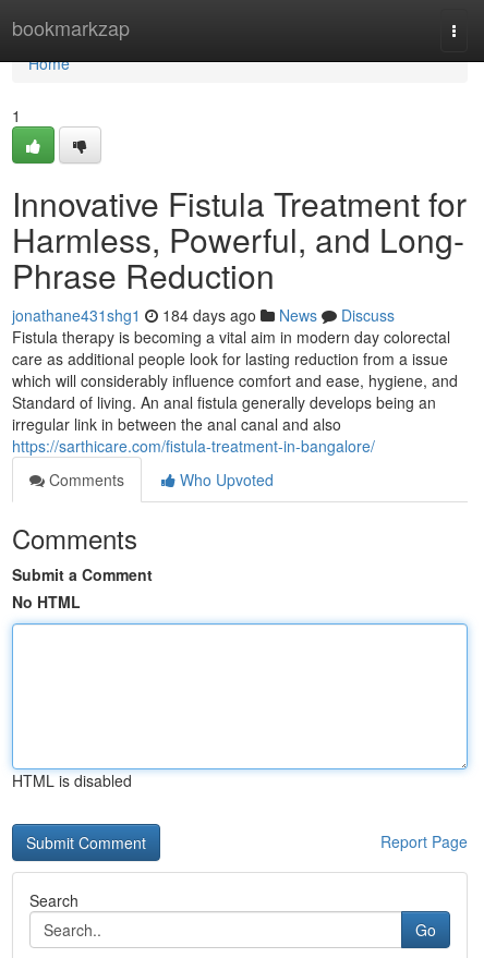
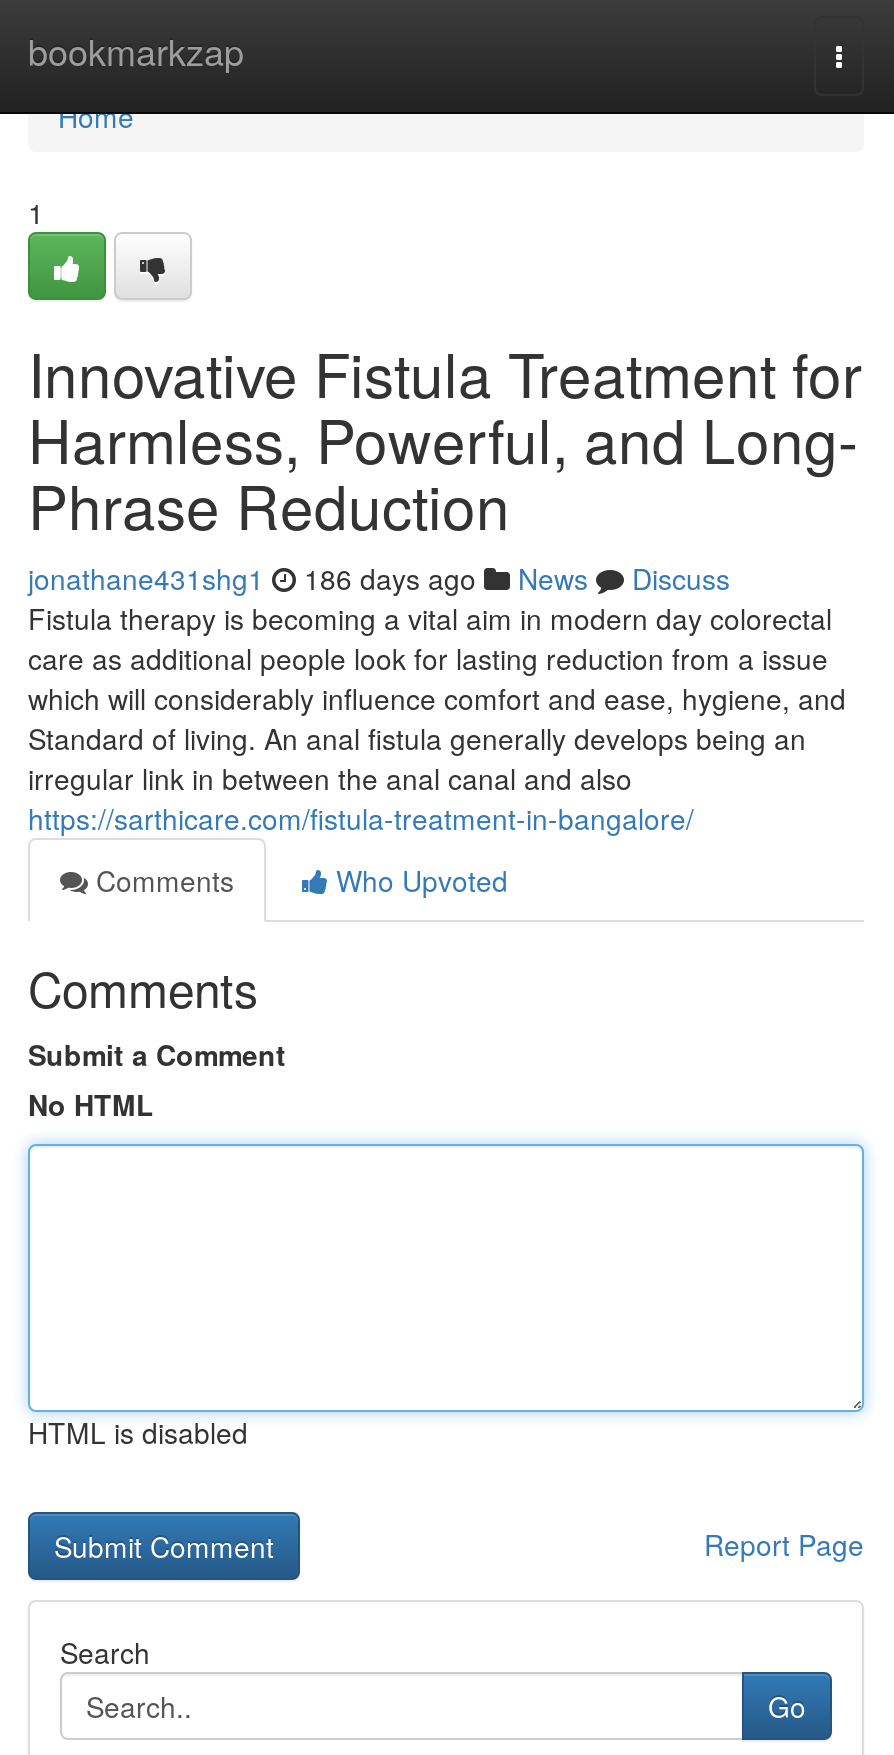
[12,304,395,326] jonathane431shg1 184 days ago News Discuss -> [28,558,730,598] jonathane431shg1 186 days ago News Discuss

